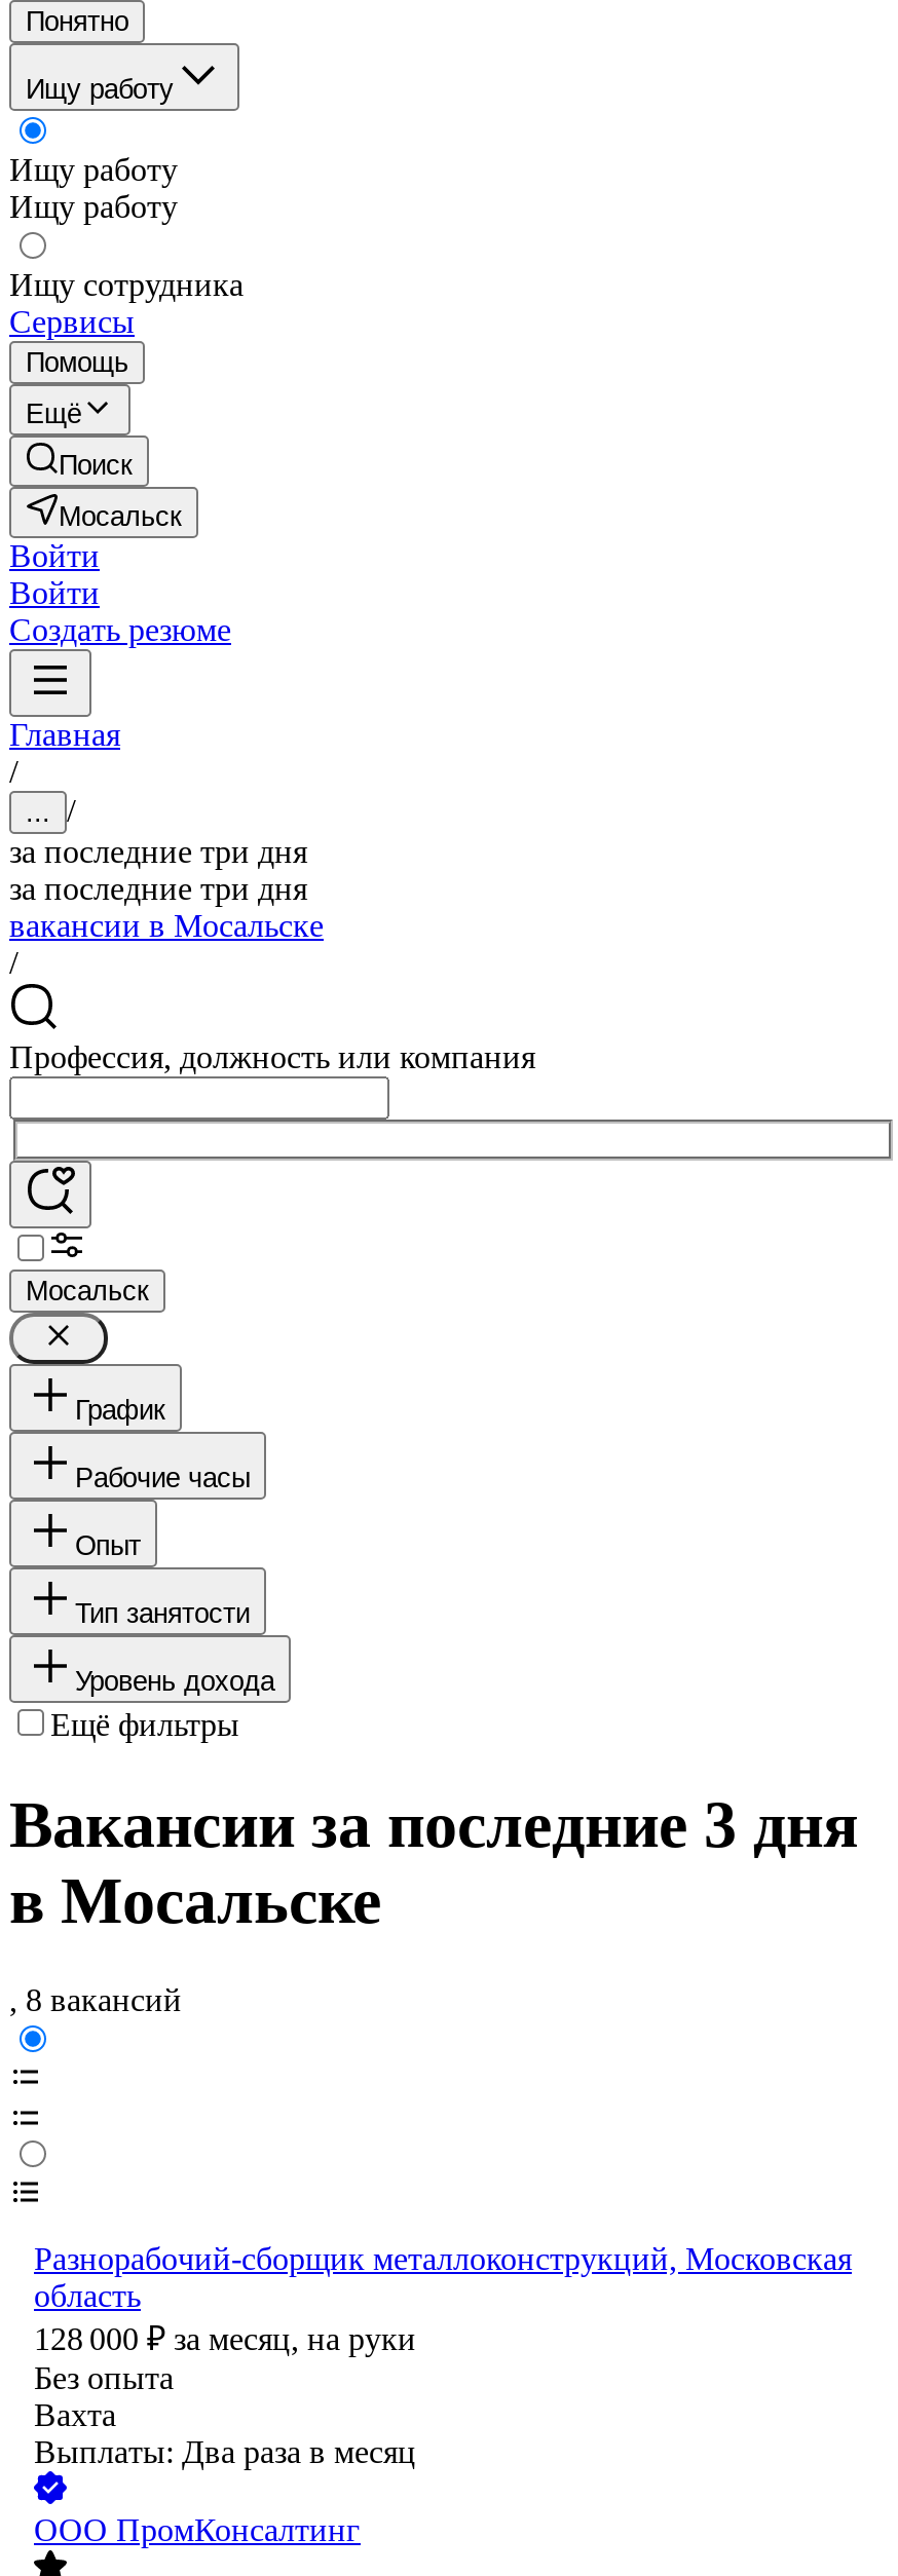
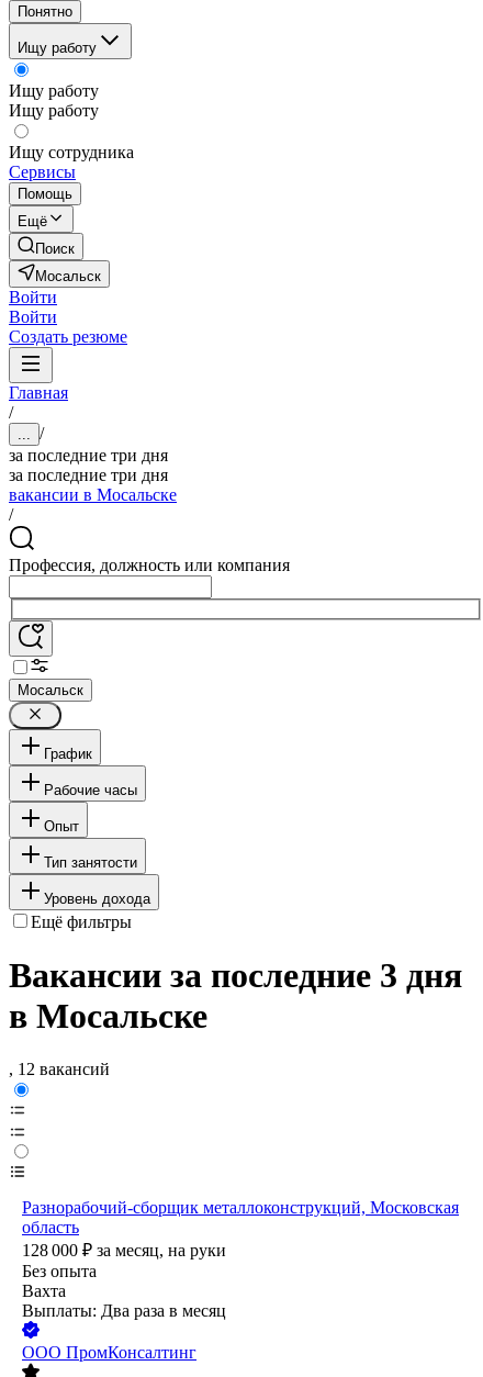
[9,1983,182,2018] , 8 вакансий -> [9,1060,110,1079] , 12 вакансий

